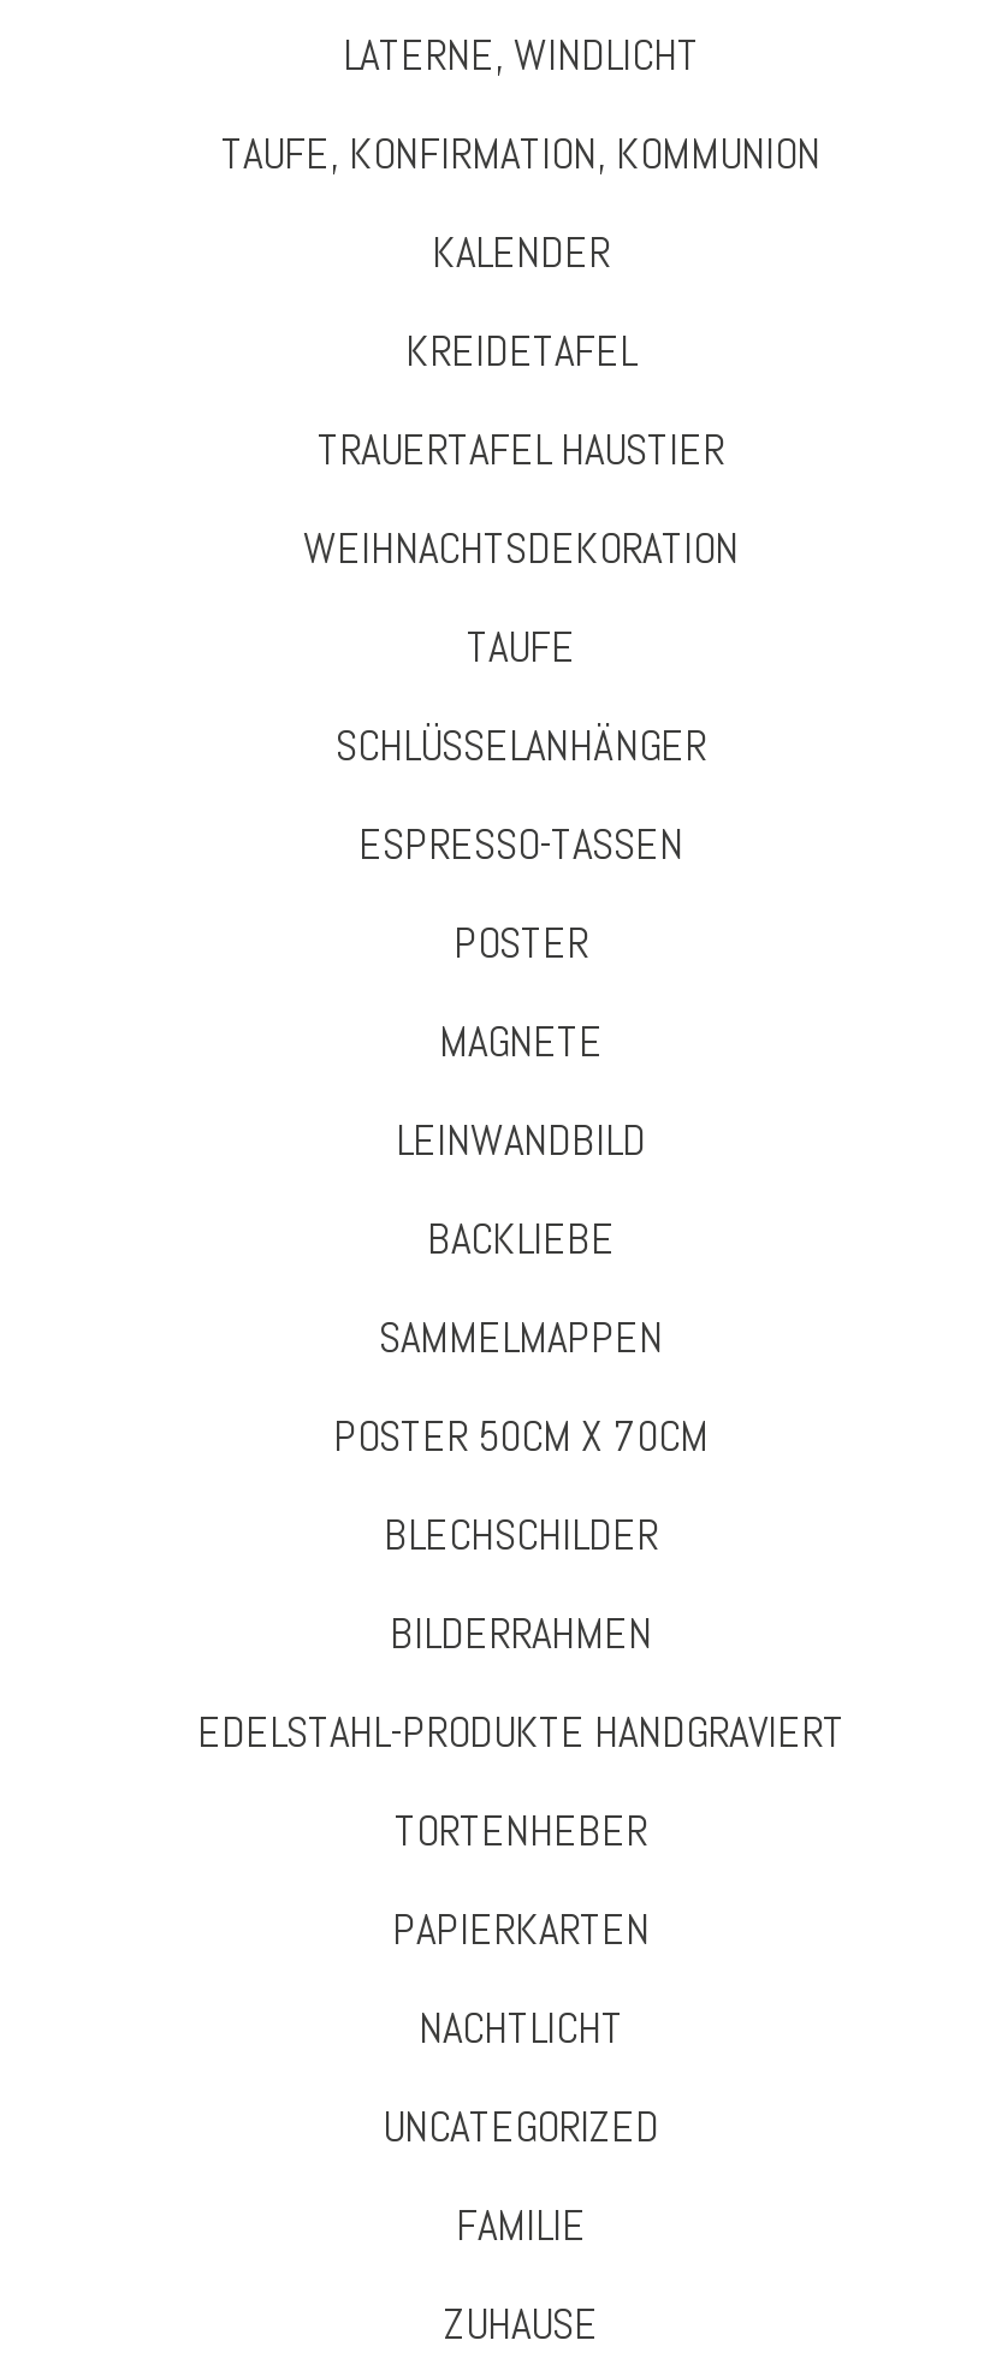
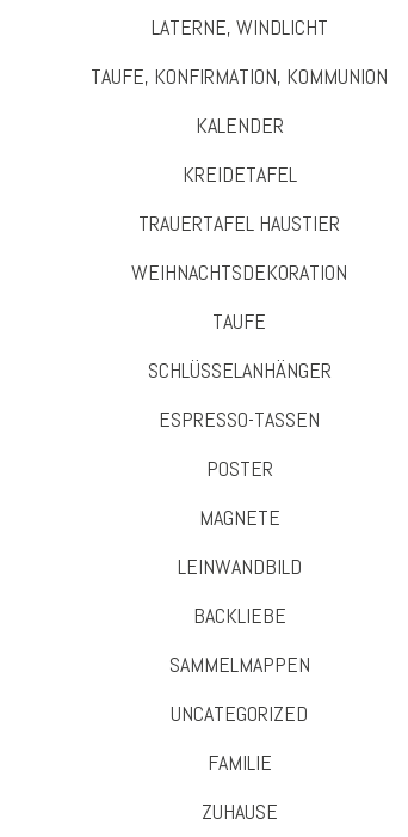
[197,1406,844,2054] POSTER 50CM X 70CM | BLECHSCHILDER | BILDERRAHMEN | EDELSTAHL-PRODUKTE HANDGRAVIERT | TORTENHEBER | PAPIERKARTEN | NACHTLICHT -> none

